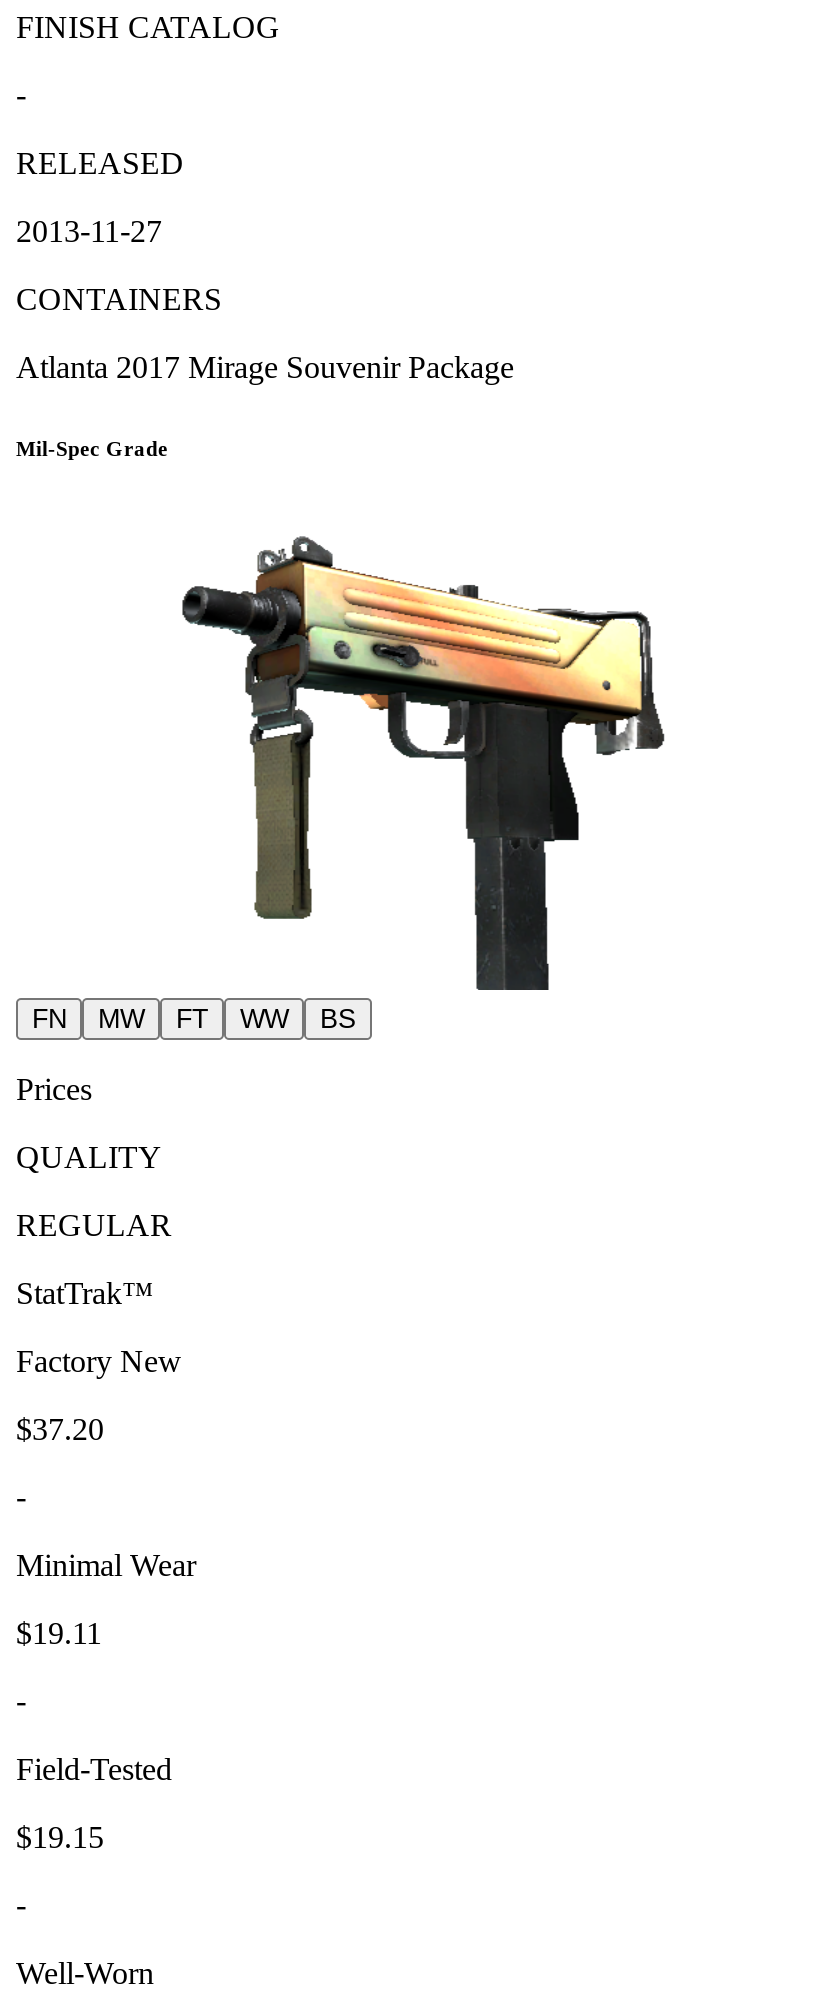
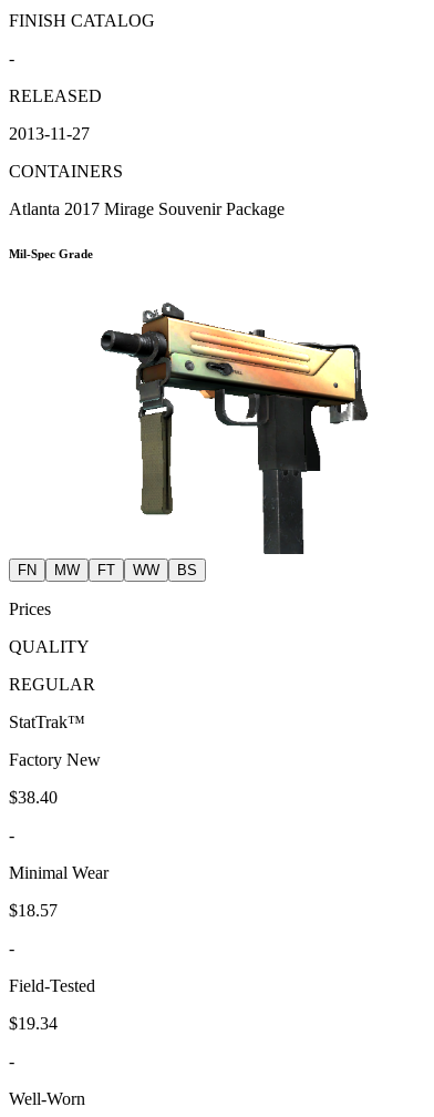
[16,1412,104,1446] $37.20 -> [9,788,58,807] $38.40
[16,1616,102,1650] $19.11 -> [9,901,58,920] $18.57
[16,1820,104,1854] $19.15 -> [9,1014,58,1033] $19.34

